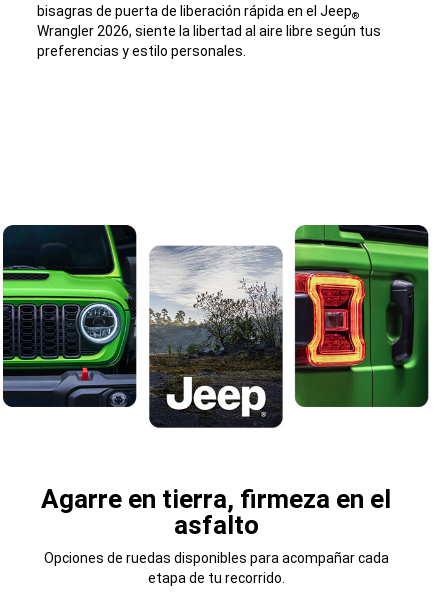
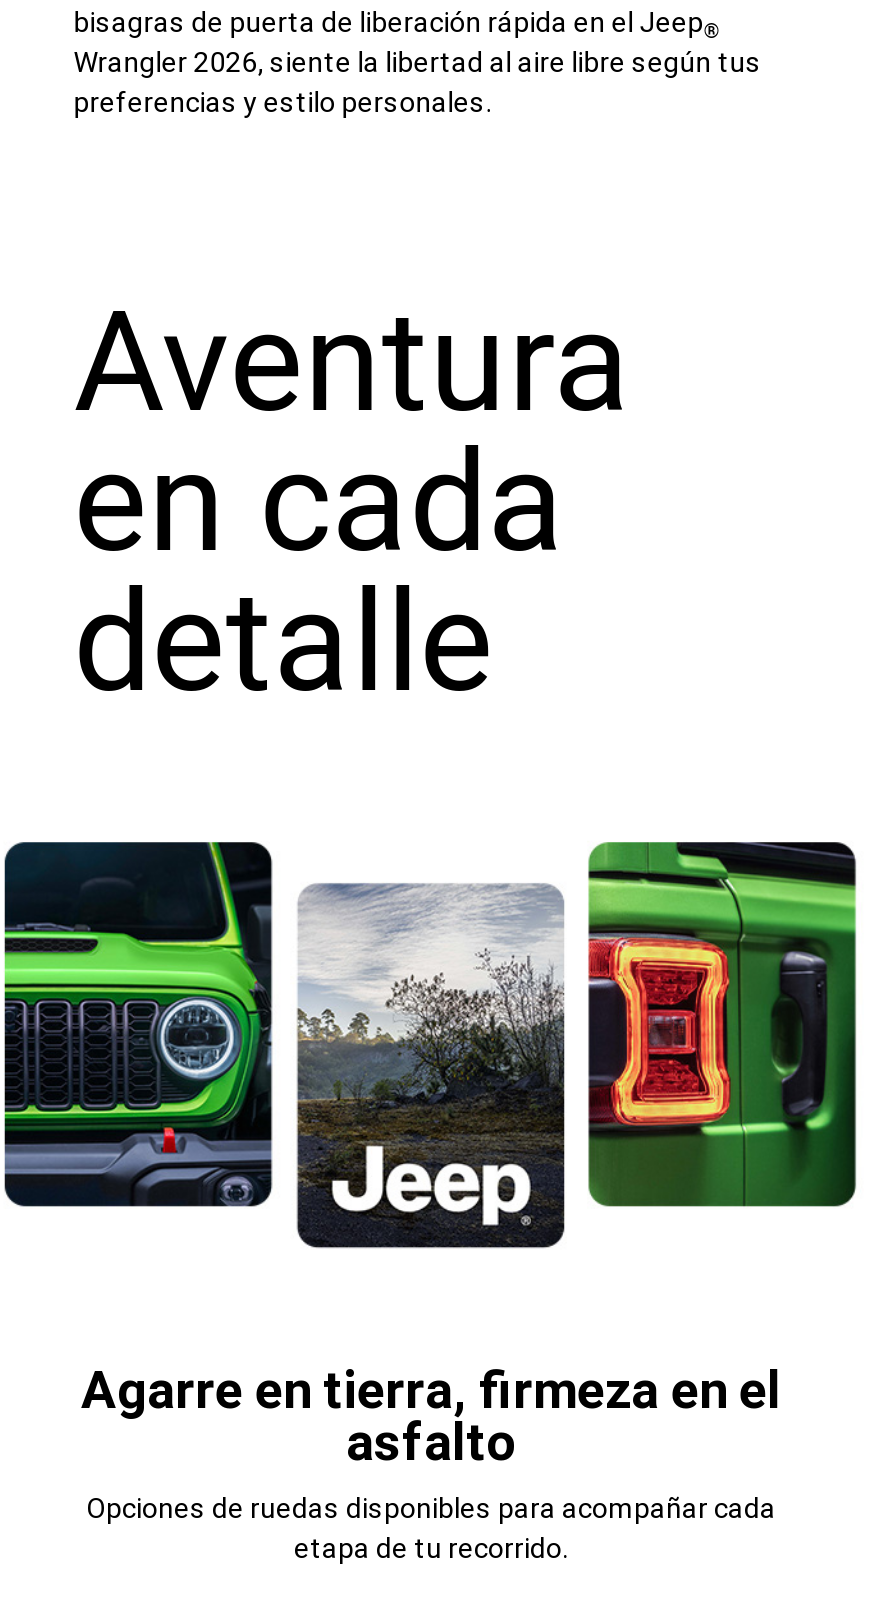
none -> [73,279,631,723] Aventura | en cada | detalle

